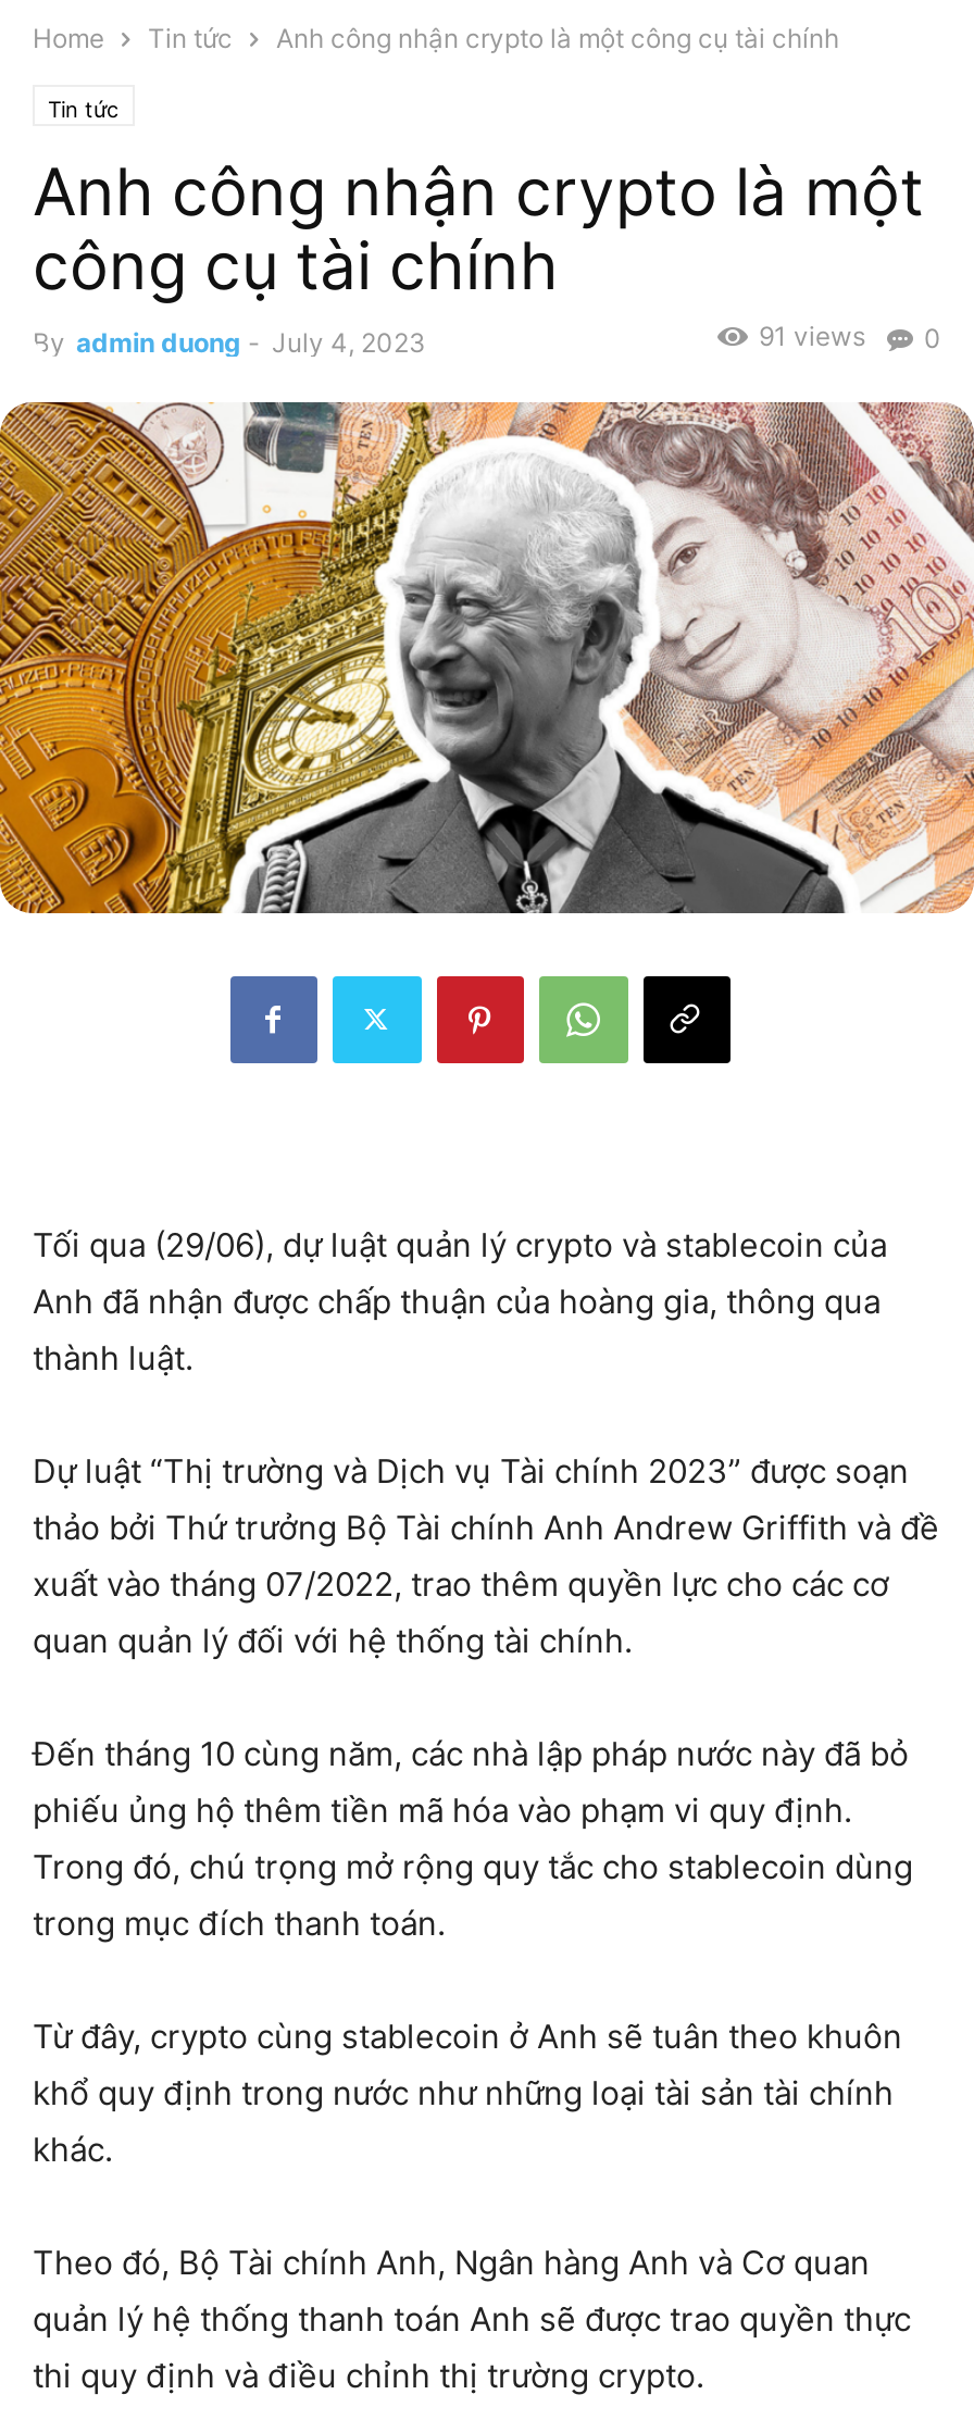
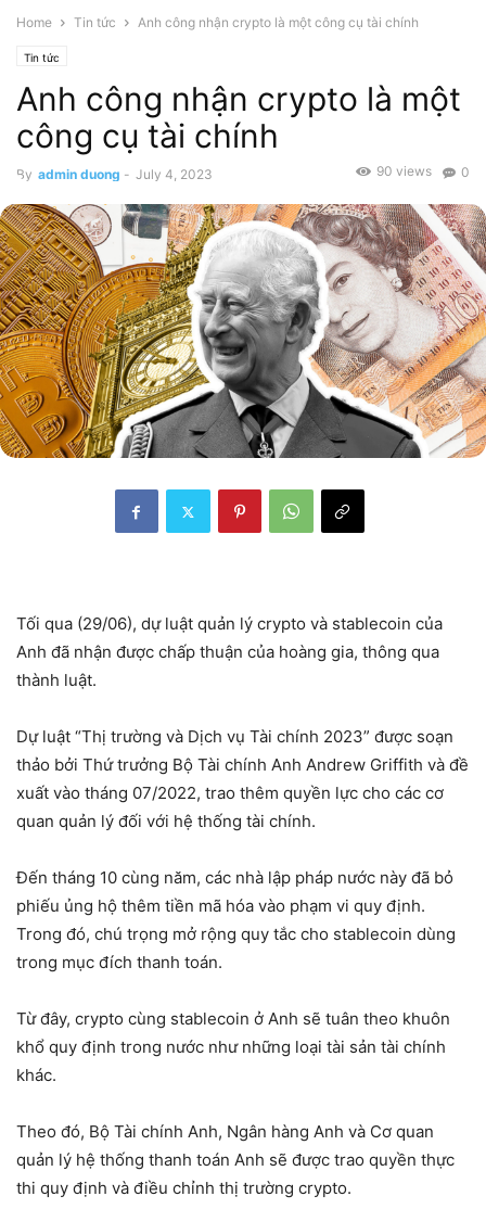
[759,319,941,354] 91 views 0 -> [376,163,470,180] 90 views 0

